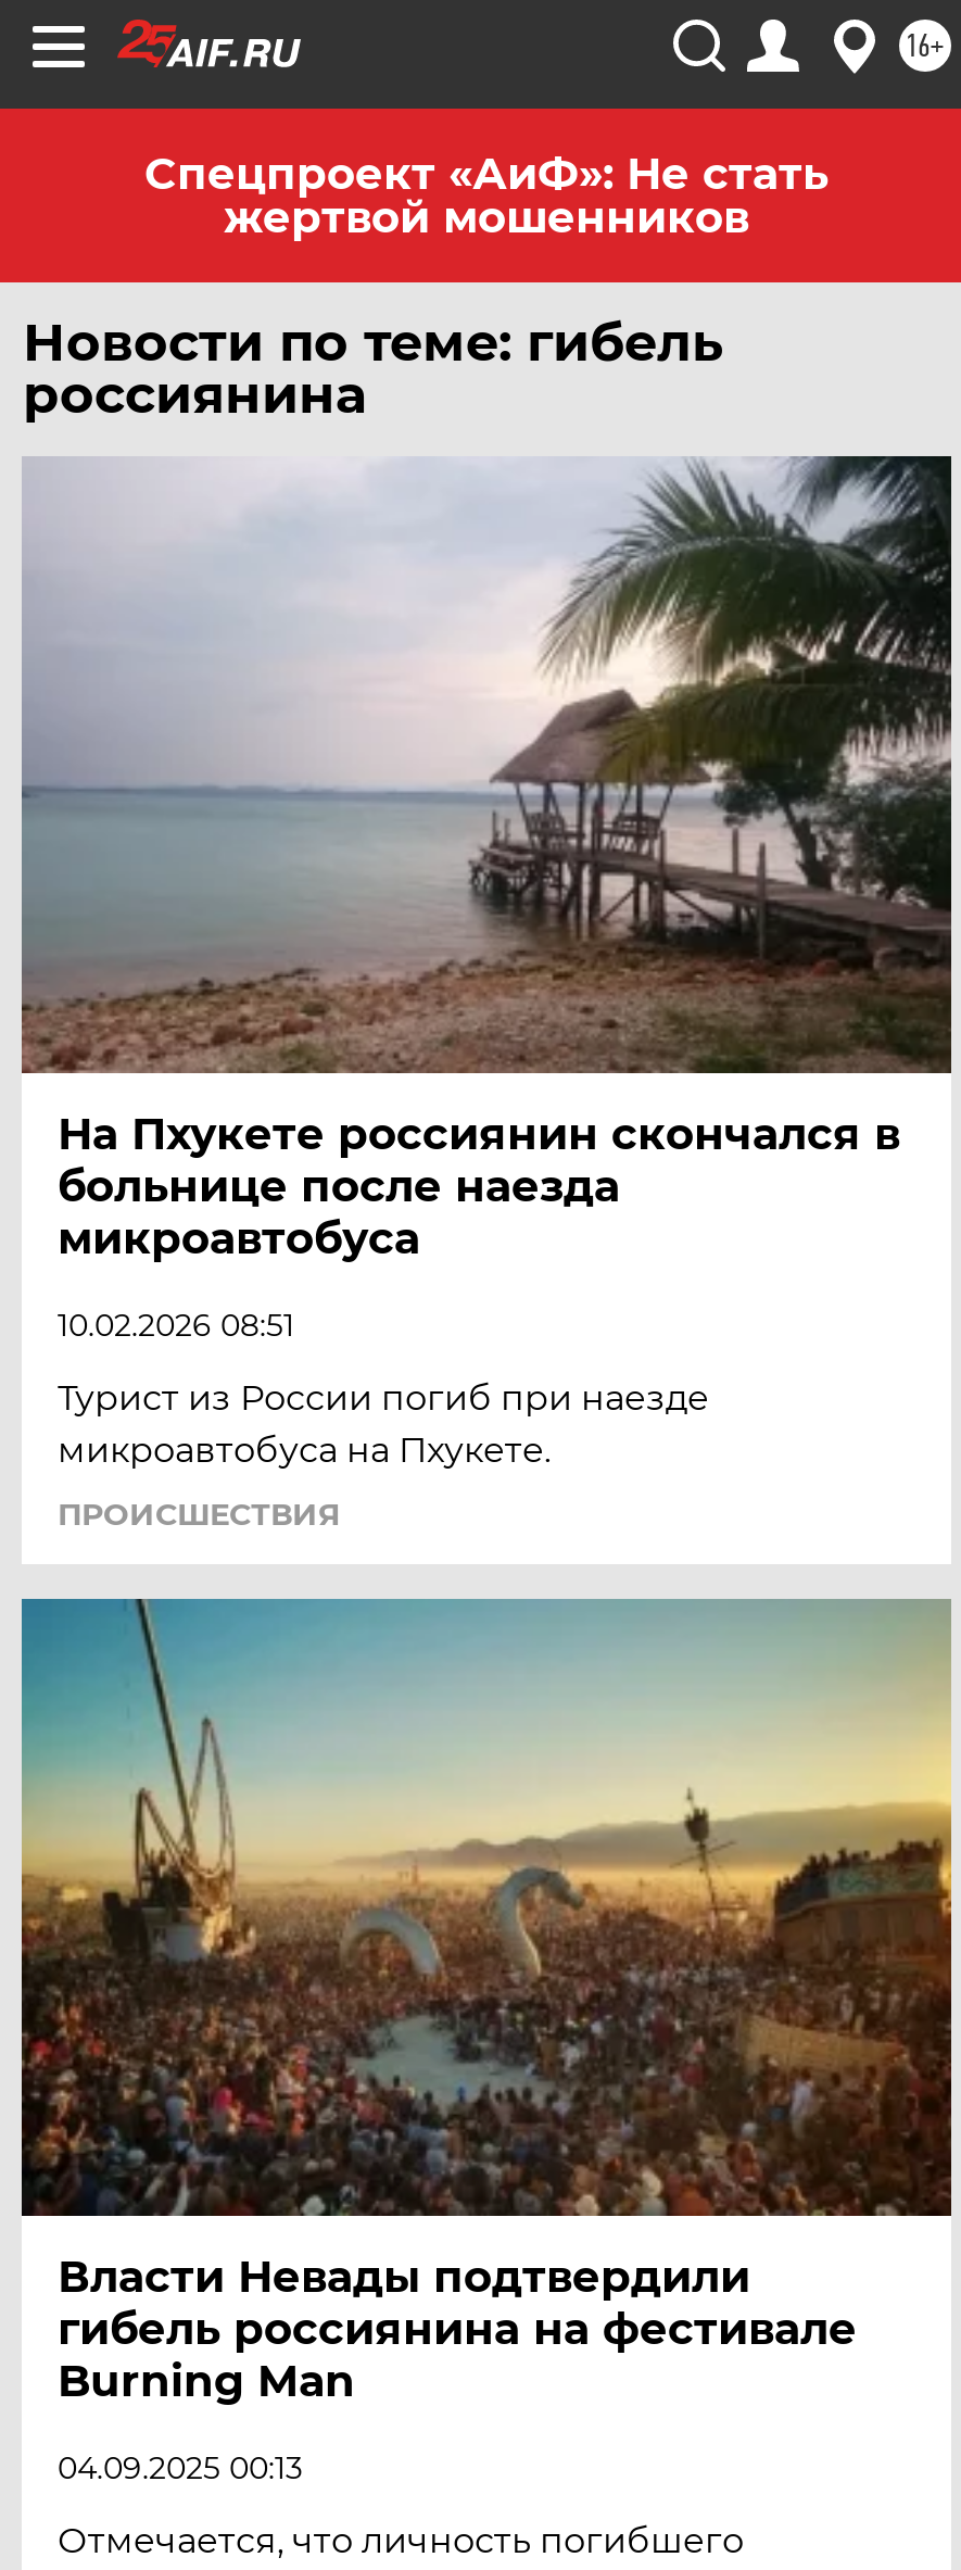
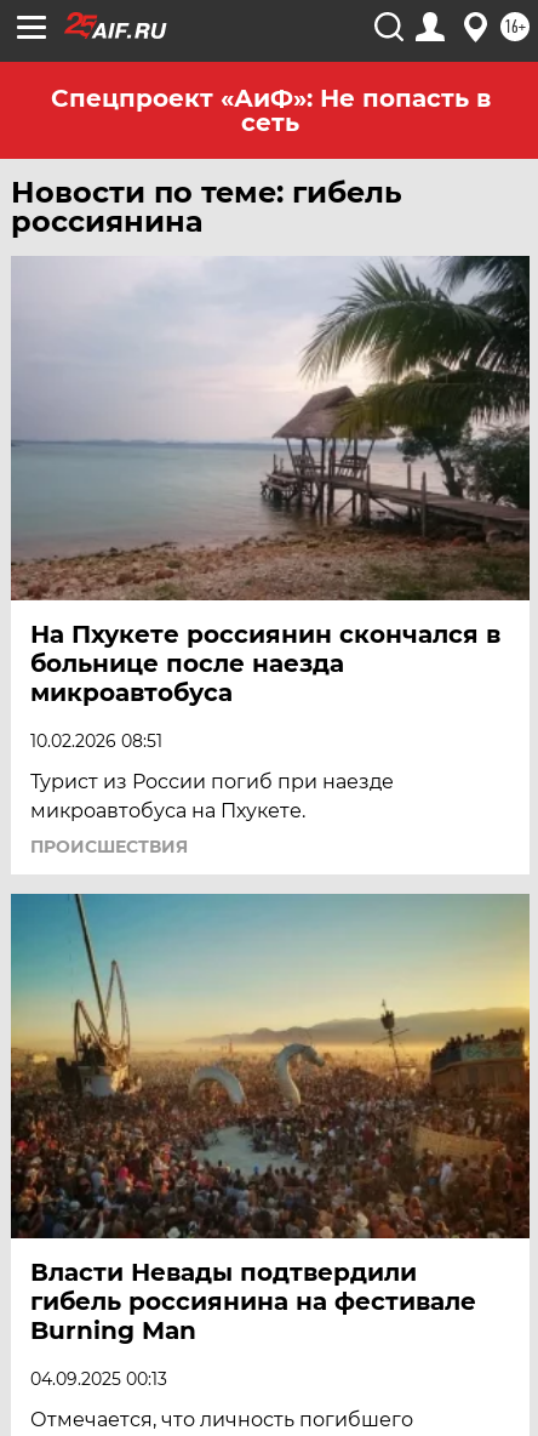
[144,148,829,243] Спецпроект «АиФ»: Не стать | жертвой мошенников -> [50,84,490,137] Спецпроект «АиФ»: Не попасть в | сеть

